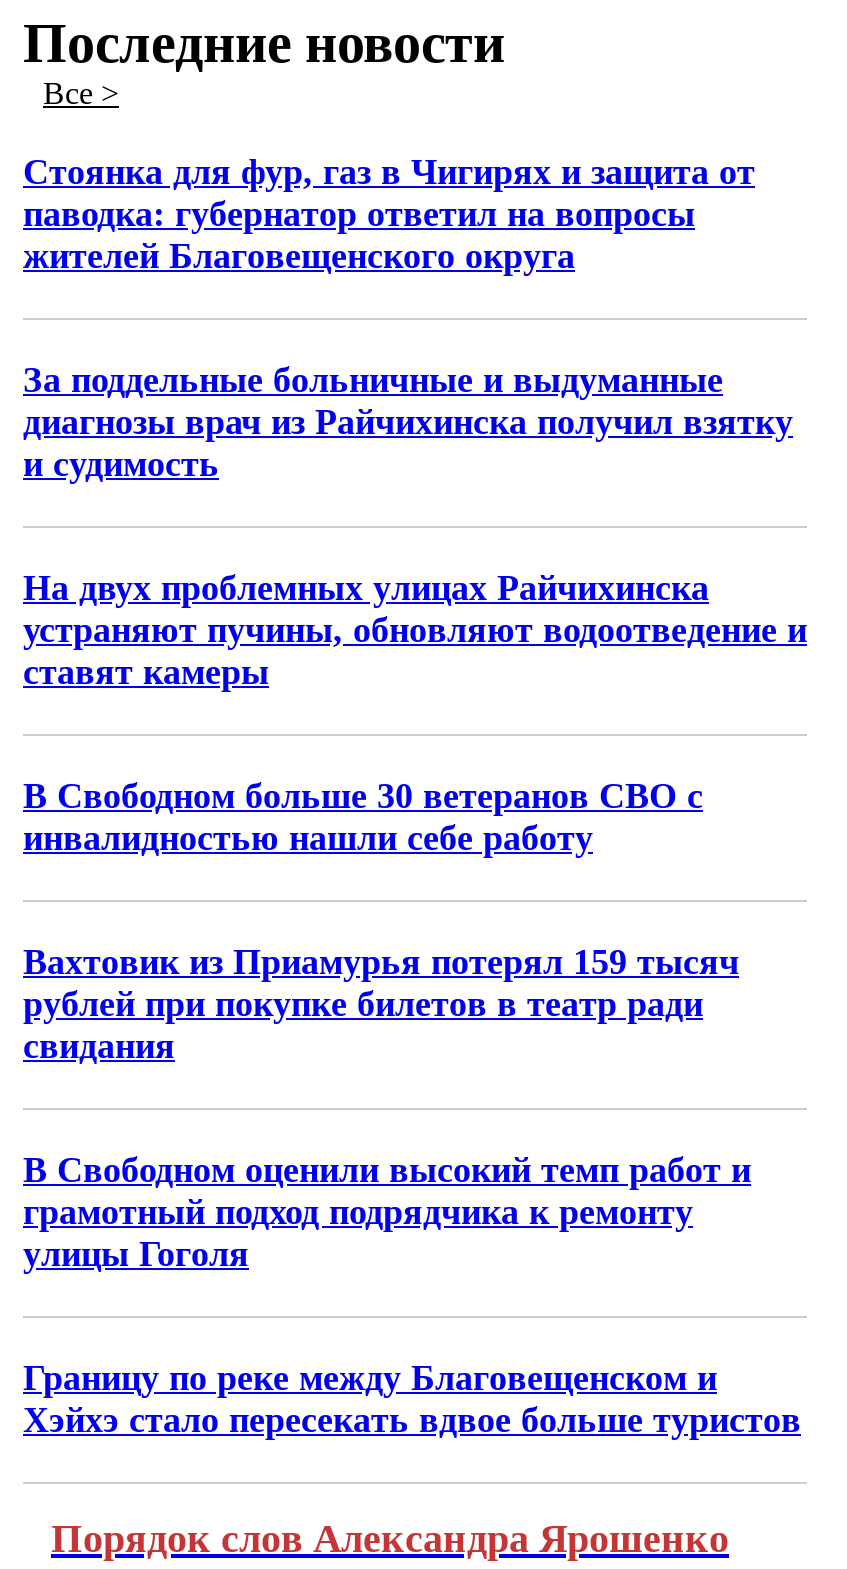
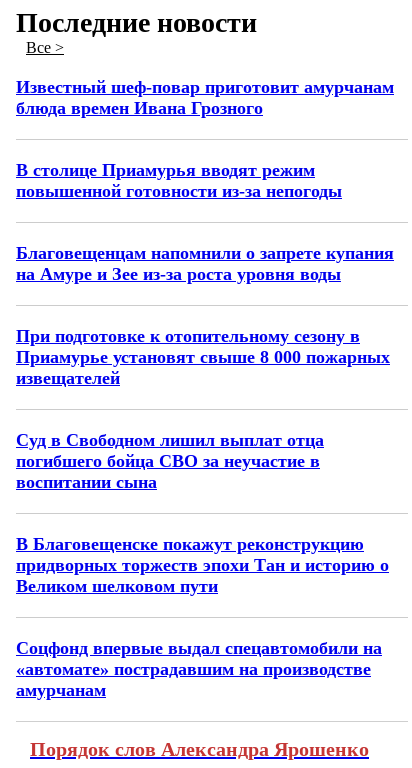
[23,153,755,277] Стоянка для фур, газ в Чигирях и защита от | паводка: губернатор ответил на вопросы | жителей Благовещенского округа -> [16,77,394,118] Известный шеф-повар приготовит амурчанам | блюда времен Ивана Грозного
[23,361,793,485] За поддельные больничные и выдуманные | диагнозы врач из Райчихинска получил взятку | и судимость -> [16,160,342,201] В столице Приамурья вводят режим | повышенной готовности из-за непогоды
[23,569,807,693] На двух проблемных улицах Райчихинска | устраняют пучины, обновляют водоотведение и | ставят камеры -> [16,243,394,284] Благовещенцам напомнили о запрете купания | на Амуре и Зее из-за роста уровня воды
[23,777,703,859] В Свободном больше 30 ветеранов СВО с | инвалидностью нашли себе работу -> [16,326,390,388] При подготовке к отопительному сезону в | Приамурье установят свыше 8 000 пожарных | извещателей
[23,943,739,1067] Вахтовик из Приамурья потерял 159 тысяч | рублей при покупке билетов в театр ради | свидания -> [16,430,324,492] Суд в Свободном лишил выплат отца | погибшего бойца СВО за неучастие в | воспитании сына
[23,1151,751,1275] В Свободном оценили высокий темп работ и | грамотный подход подрядчика к ремонту | улицы Гоголя -> [16,534,389,596] В Благовещенске покажут реконструкцию | придворных торжеств эпохи Тан и историю о | Великом шелковом пути
[23,1359,801,1441] Границу по реке между Благовещенском и | Хэйхэ стало пересекать вдвое больше туристов -> [16,638,382,700] Соцфонд впервые выдал спецавтомобили на | «автомате» пострадавшим на производстве | амурчанам

